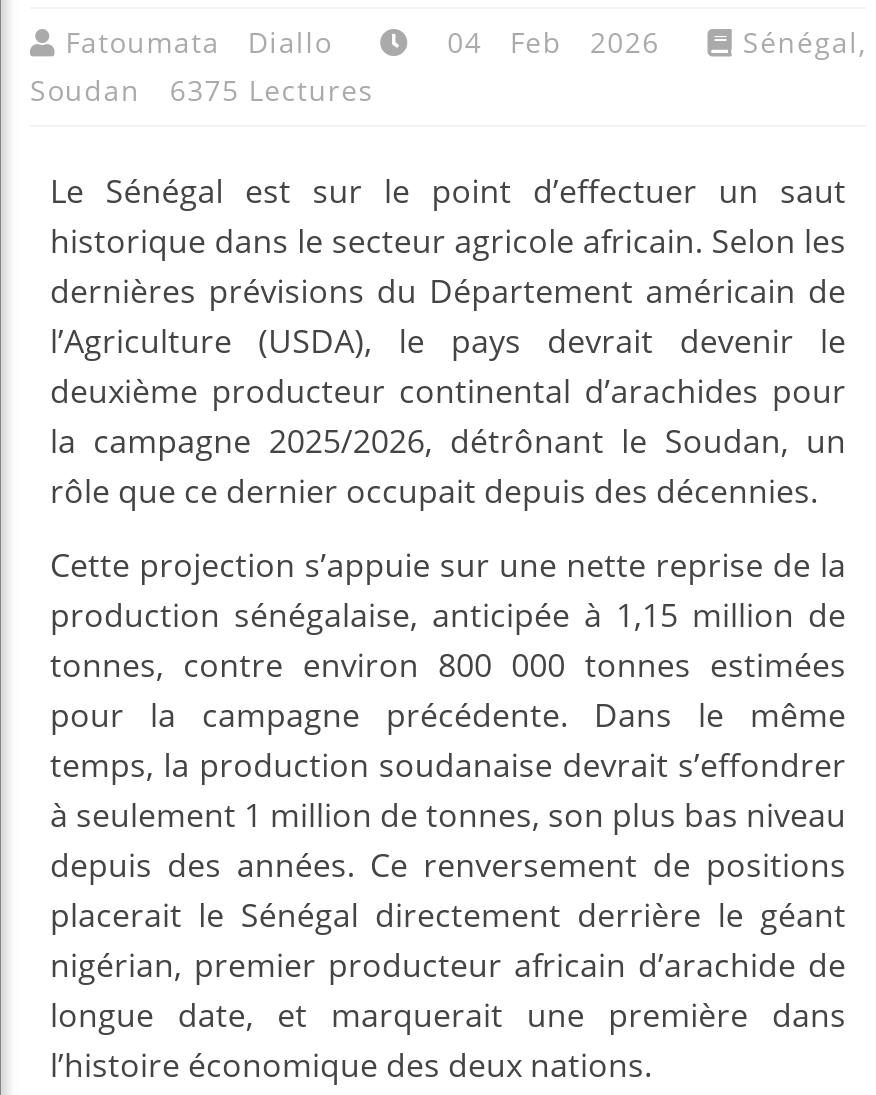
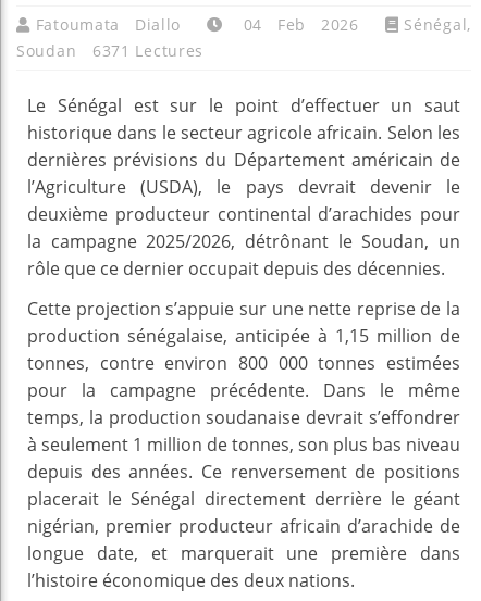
[30,70,374,108] Soudan 6375 Lectures -> [16,40,203,61] Soudan 6371 Lectures

